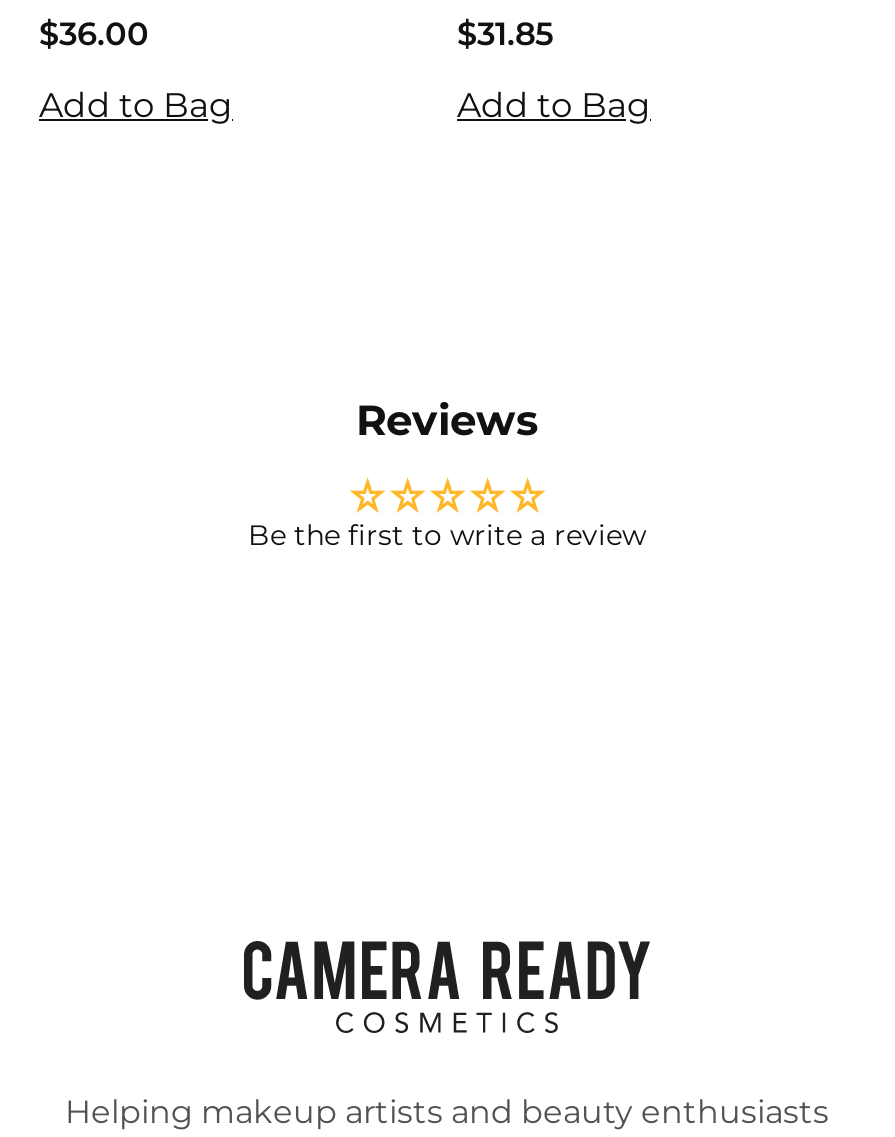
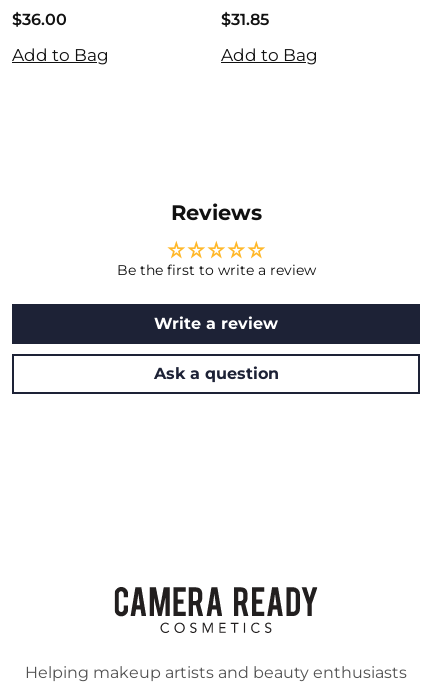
none -> [153,314,278,383] Write a review | Ask a question

